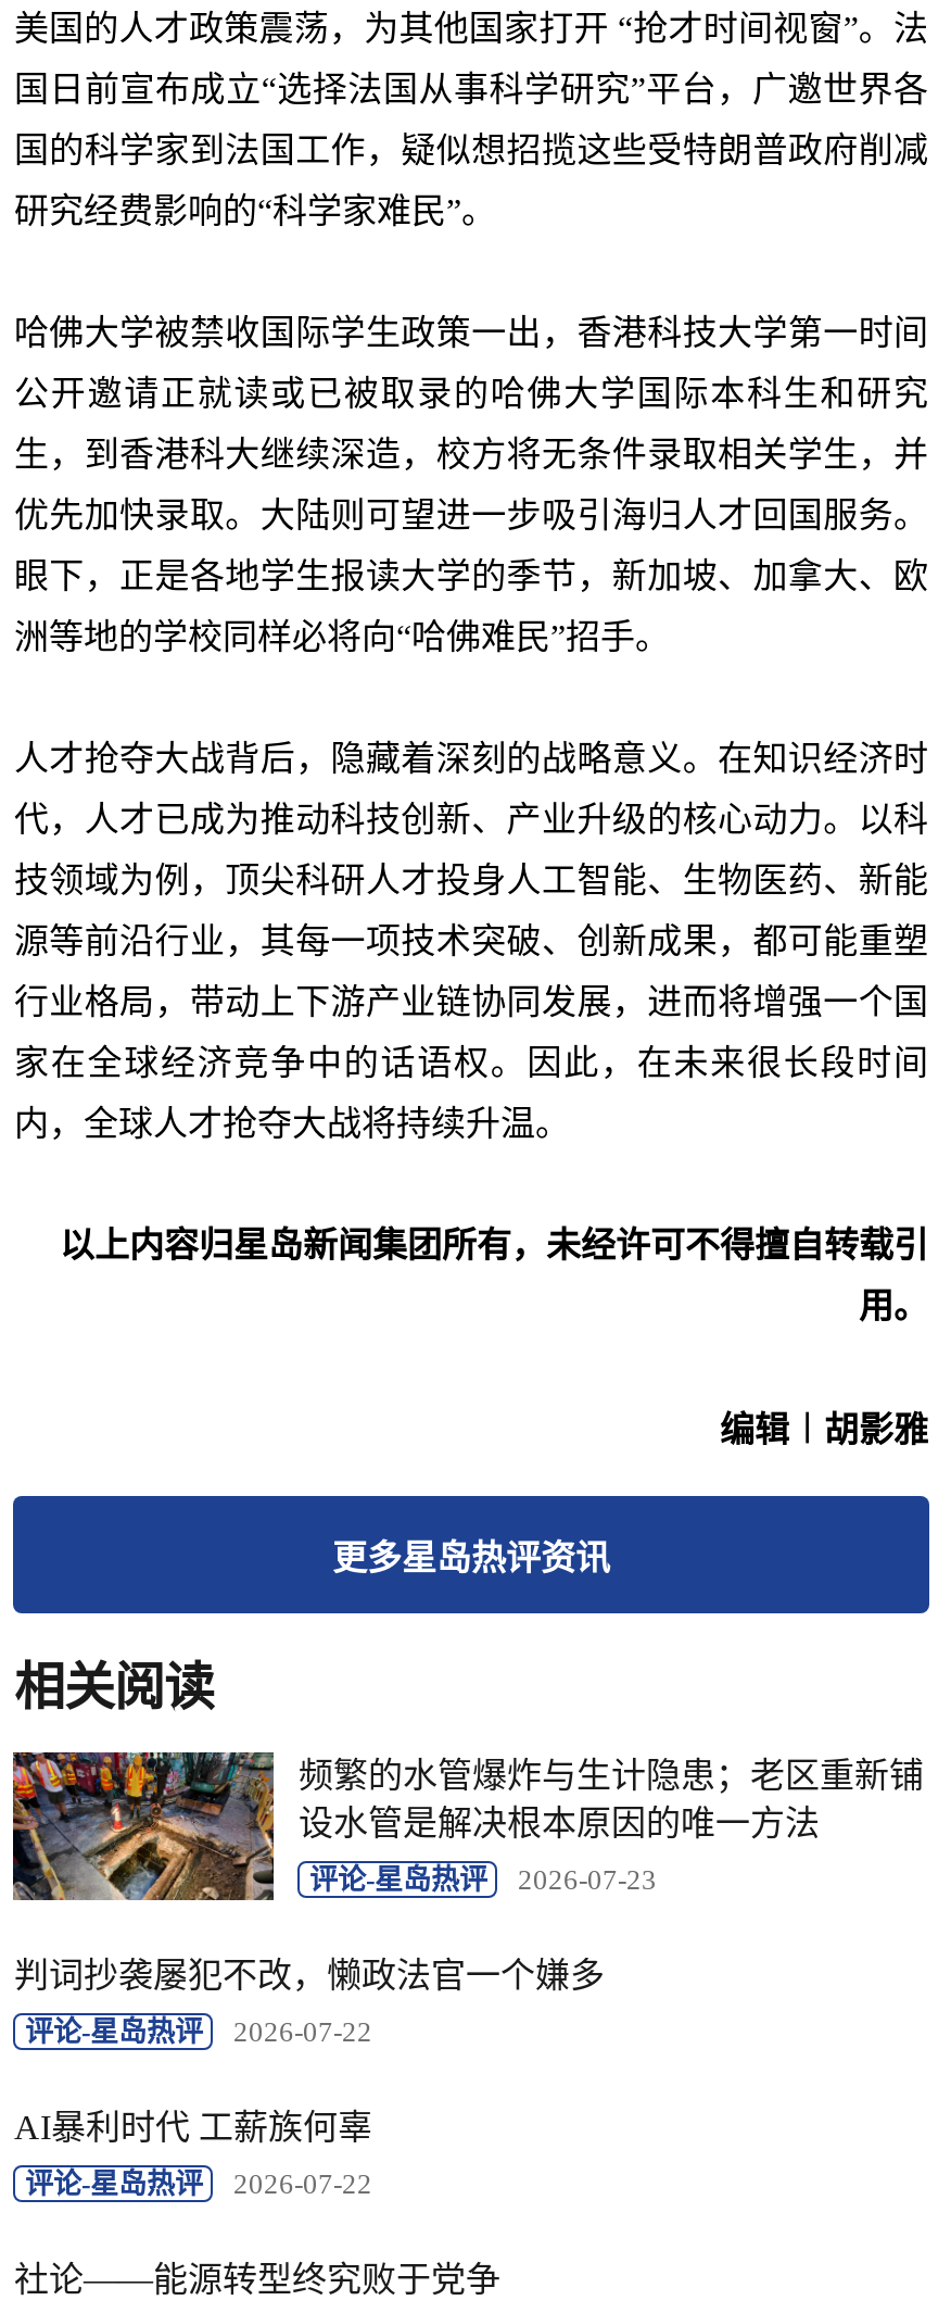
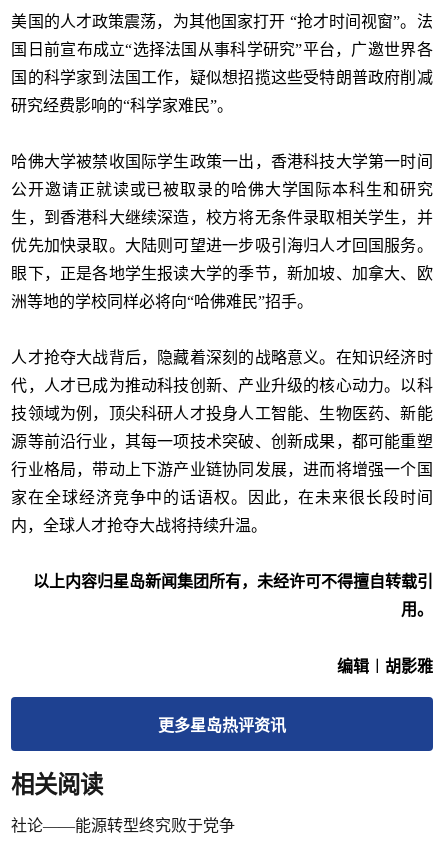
[11,1750,924,2200] [image] | 频繁的水管爆炸与生计隐患；老区重新铺 | 设水管是解决根本原因的唯一方法 | 评论-星岛热评 | 2026-07-23 | 判词抄袭屡犯不改，懒政法官一个嫌多 | 评论-星岛热评 | 2026-07-22 | AI暴利时代 工薪族何辜 | 评论-星岛热评 | 2026-07-22 -> none

